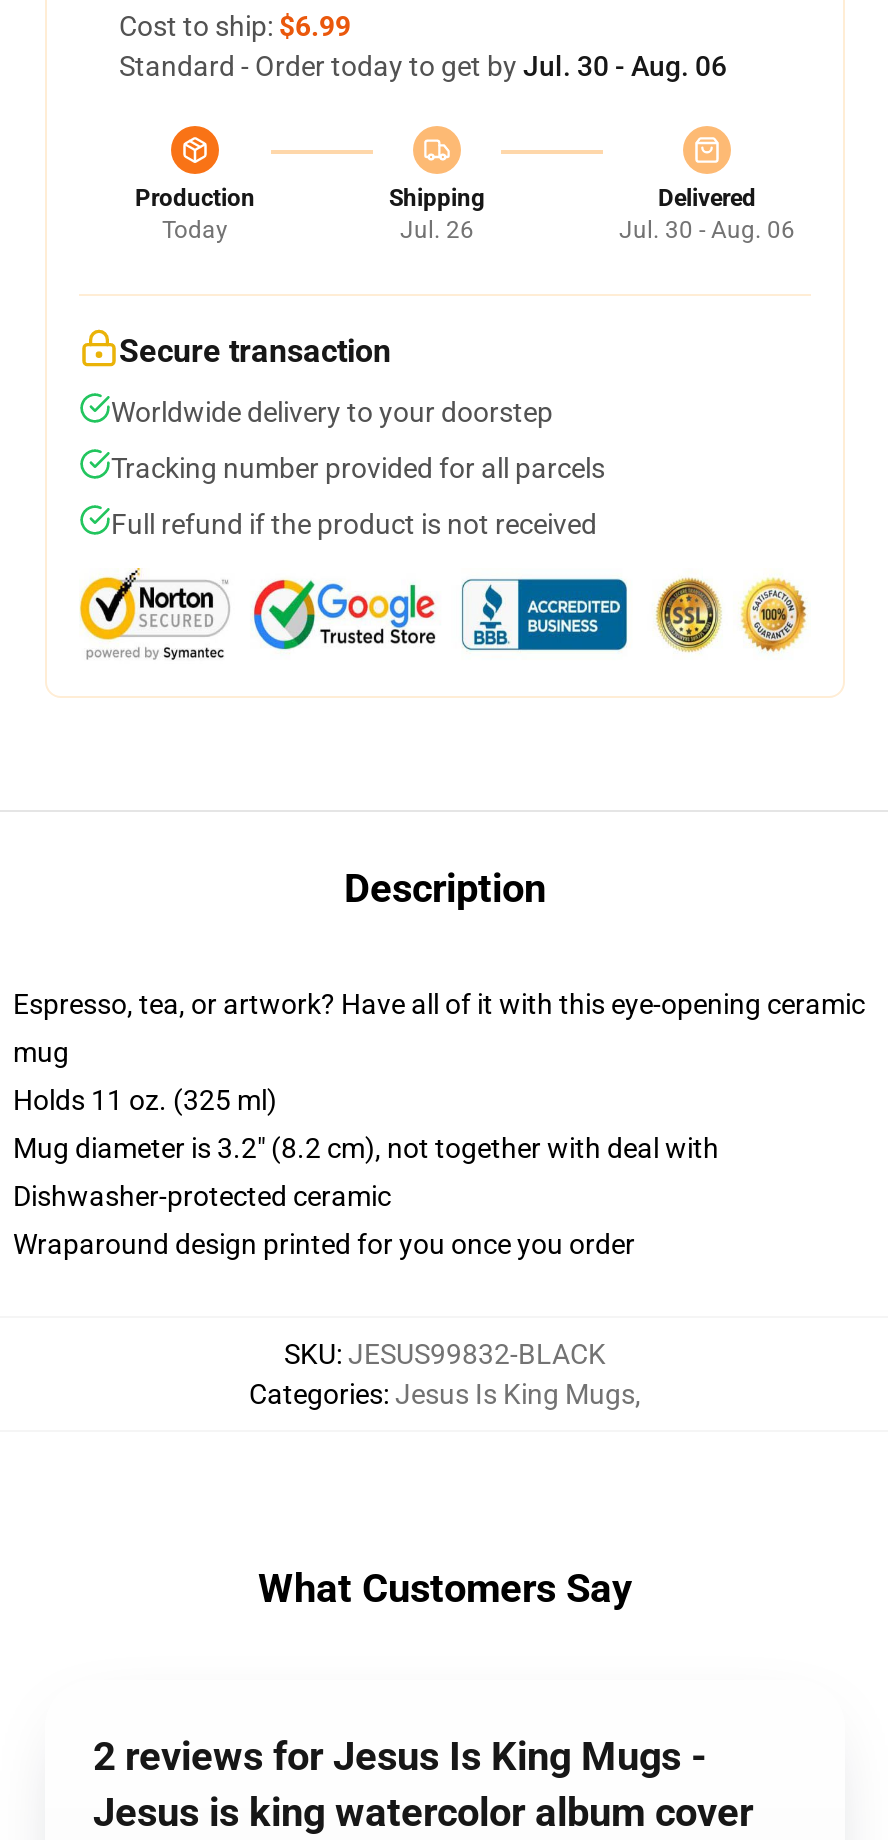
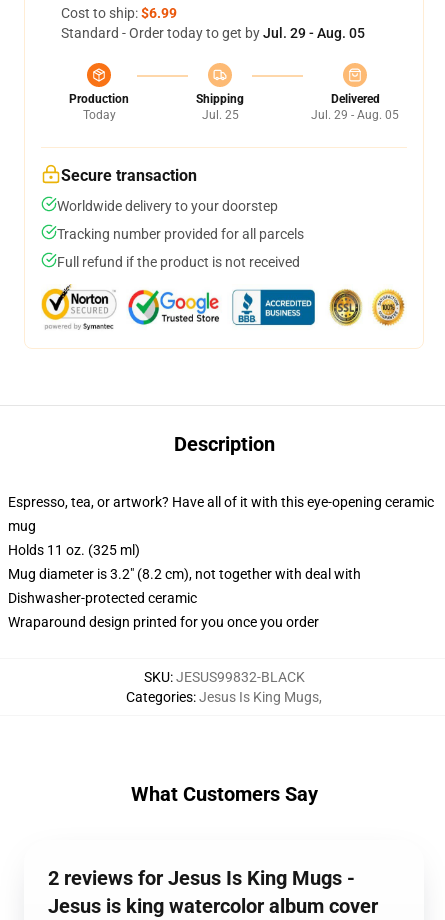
[119,50,727,82] Standard - Order today to get by Jul. 30 - Aug. 06 -> [61,25,365,41] Standard - Order today to get by Jul. 29 - Aug. 05
[400,216,474,244] Jul. 26 -> [201,108,238,122] Jul. 25
[619,216,795,244] Jul. 30 - Aug. 06 -> [311,108,399,122] Jul. 29 - Aug. 05

